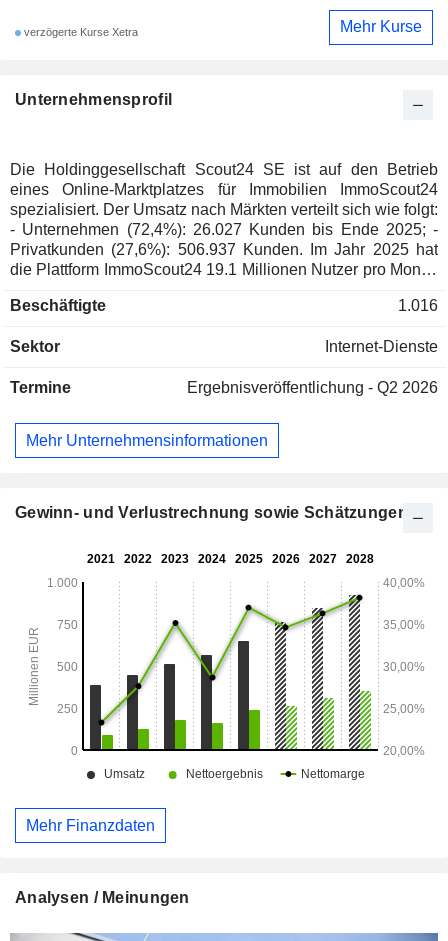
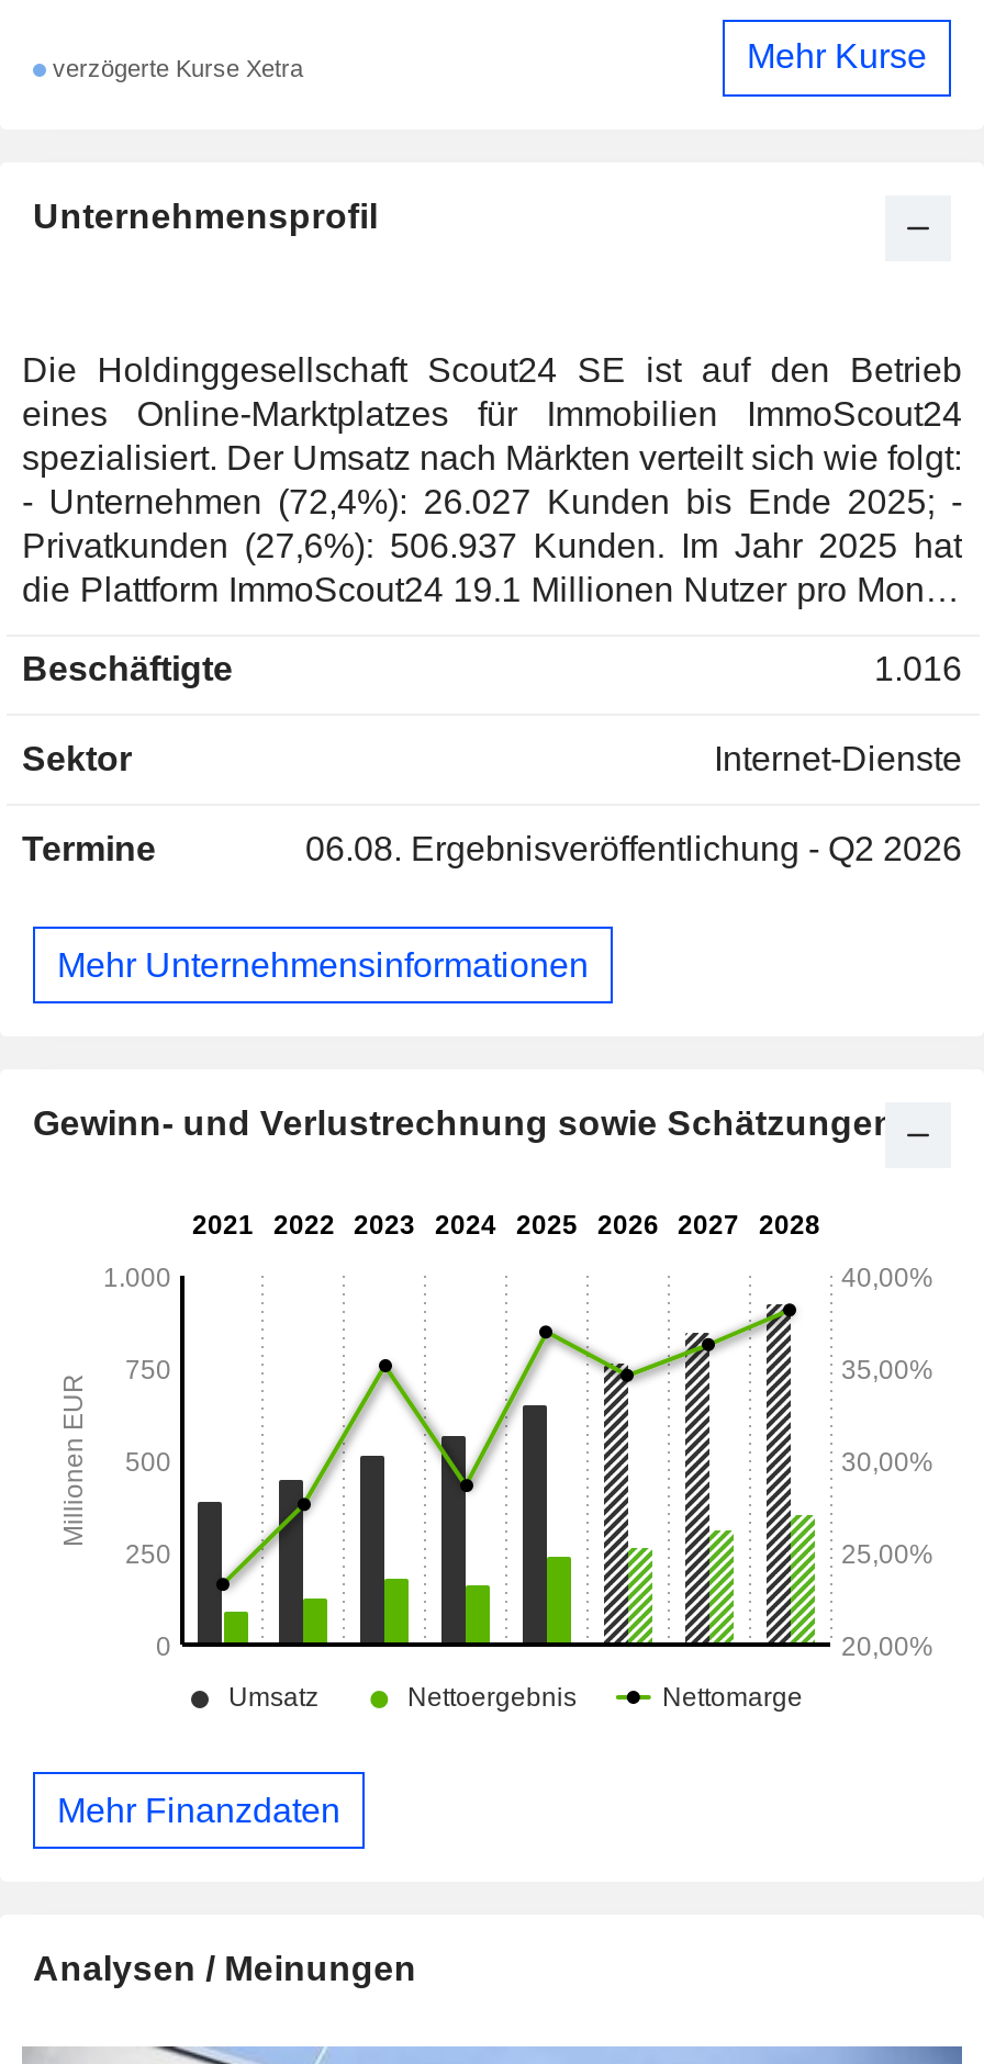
[187,379,438,396] Ergebnisveröffentlichung - Q2 2026 -> [305,830,962,867] 06.08. Ergebnisveröffentlichung - Q2 2026

